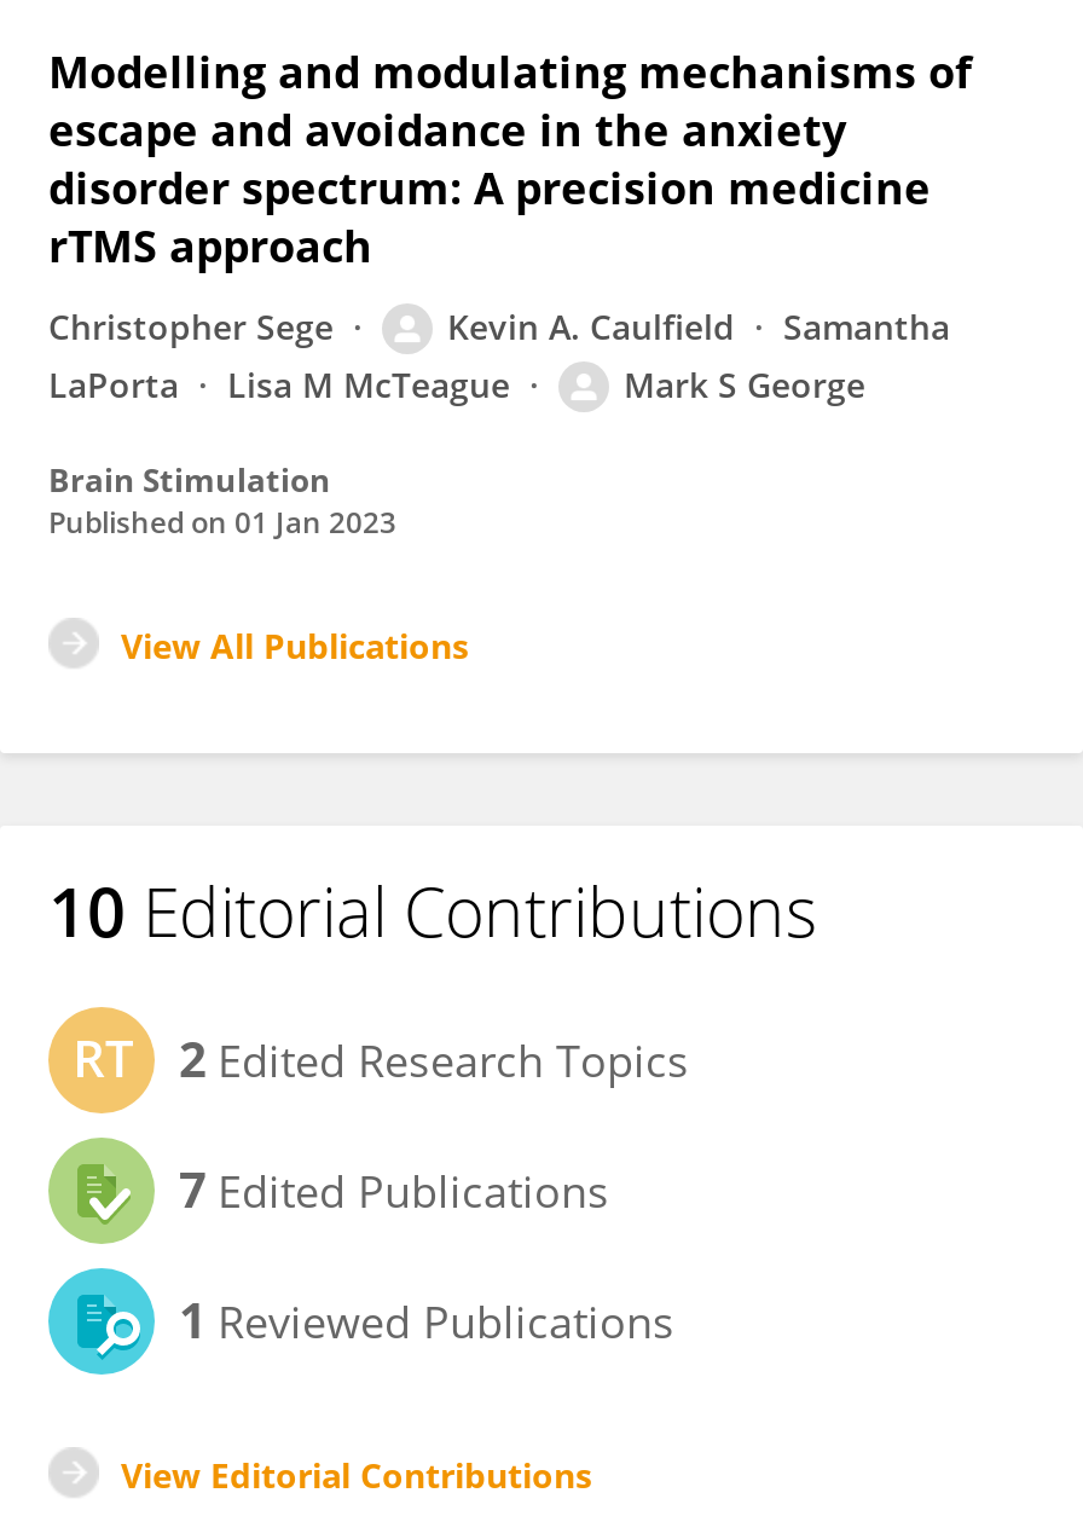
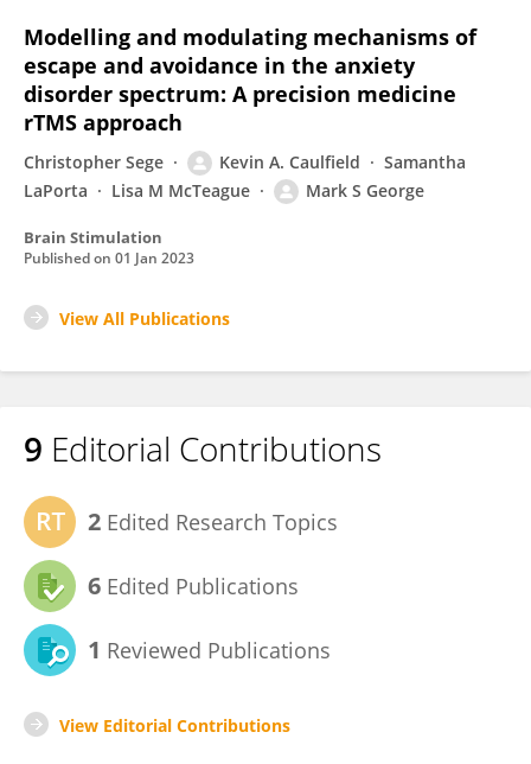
[48,864,817,956] 10 Editorial Contributions -> [24,426,382,471] 9 Editorial Contributions
[179,1157,609,1222] 7 Edited Publications -> [88,569,299,601] 6 Edited Publications

